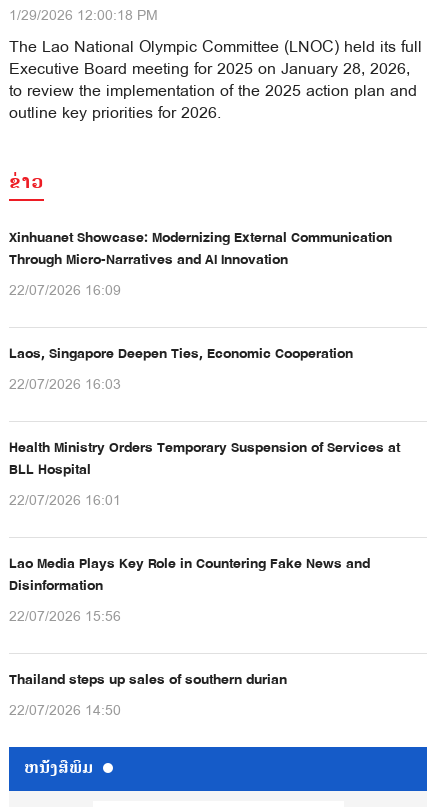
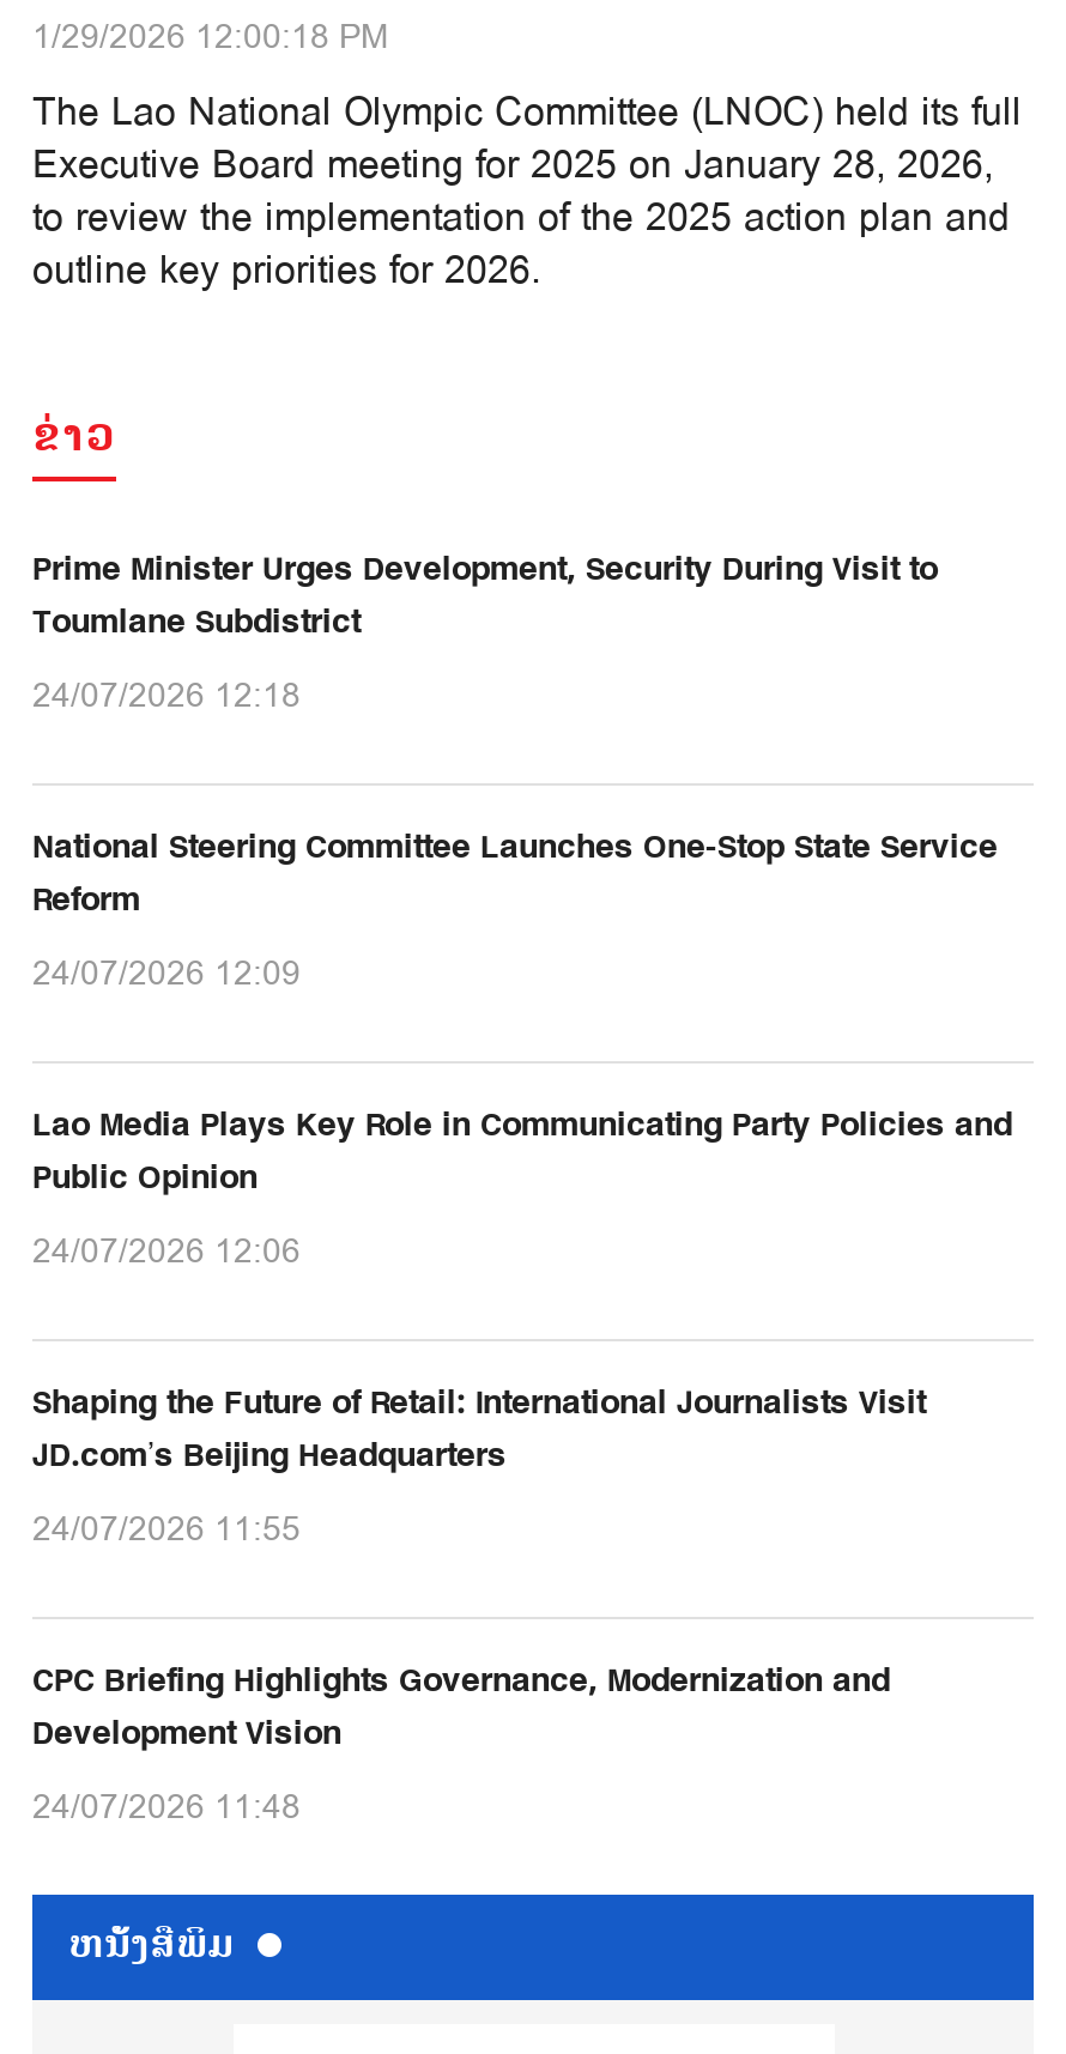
[9,228,392,269] Xinhuanet Showcase: Modernizing External Communication | Through Micro-Narratives and AI Innovation -> [32,546,938,644] Prime Minister Urges Development, Security During Visit to | Toumlane Subdistrict
[9,281,121,301] 22/07/2026 16:09 -> [32,673,301,721] 24/07/2026 12:18
[9,344,353,363] Laos, Singapore Deepen Ties, Economic Cooperation -> [32,824,998,922] National Steering Committee Launches One-Stop State Service | Reform
[9,375,121,395] 22/07/2026 16:03 -> [32,950,301,998] 24/07/2026 12:09
[9,438,400,479] Health Ministry Orders Temporary Suspension of Services at | BLL Hospital -> [32,1101,1012,1200] Lao Media Plays Key Role in Communicating Party Policies and | Public Opinion
[9,491,121,511] 22/07/2026 16:01 -> [32,1228,301,1276] 24/07/2026 12:06
[9,554,370,595] Lao Media Plays Key Role in Countering Fake News and | Disinformation -> [32,1379,926,1477] Shaping the Future of Retail: International Journalists Visit | JD.com’s Beijing Headquarters
[9,607,121,627] 22/07/2026 15:56 -> [32,1506,301,1554] 24/07/2026 11:55
[9,670,287,689] Thailand steps up sales of southern durian -> [32,1657,890,1755] CPC Briefing Highlights Governance, Modernization and | Development Vision
[9,701,121,721] 22/07/2026 14:50 -> [32,1784,301,1832] 24/07/2026 11:48

